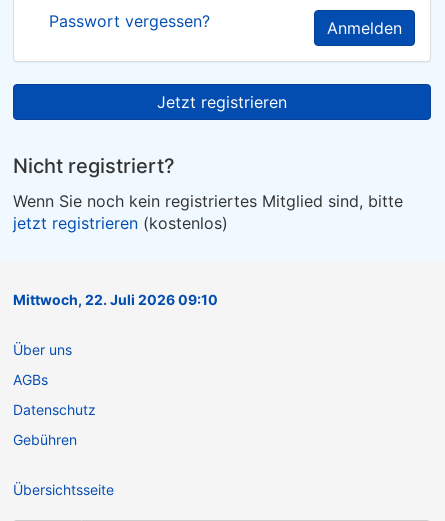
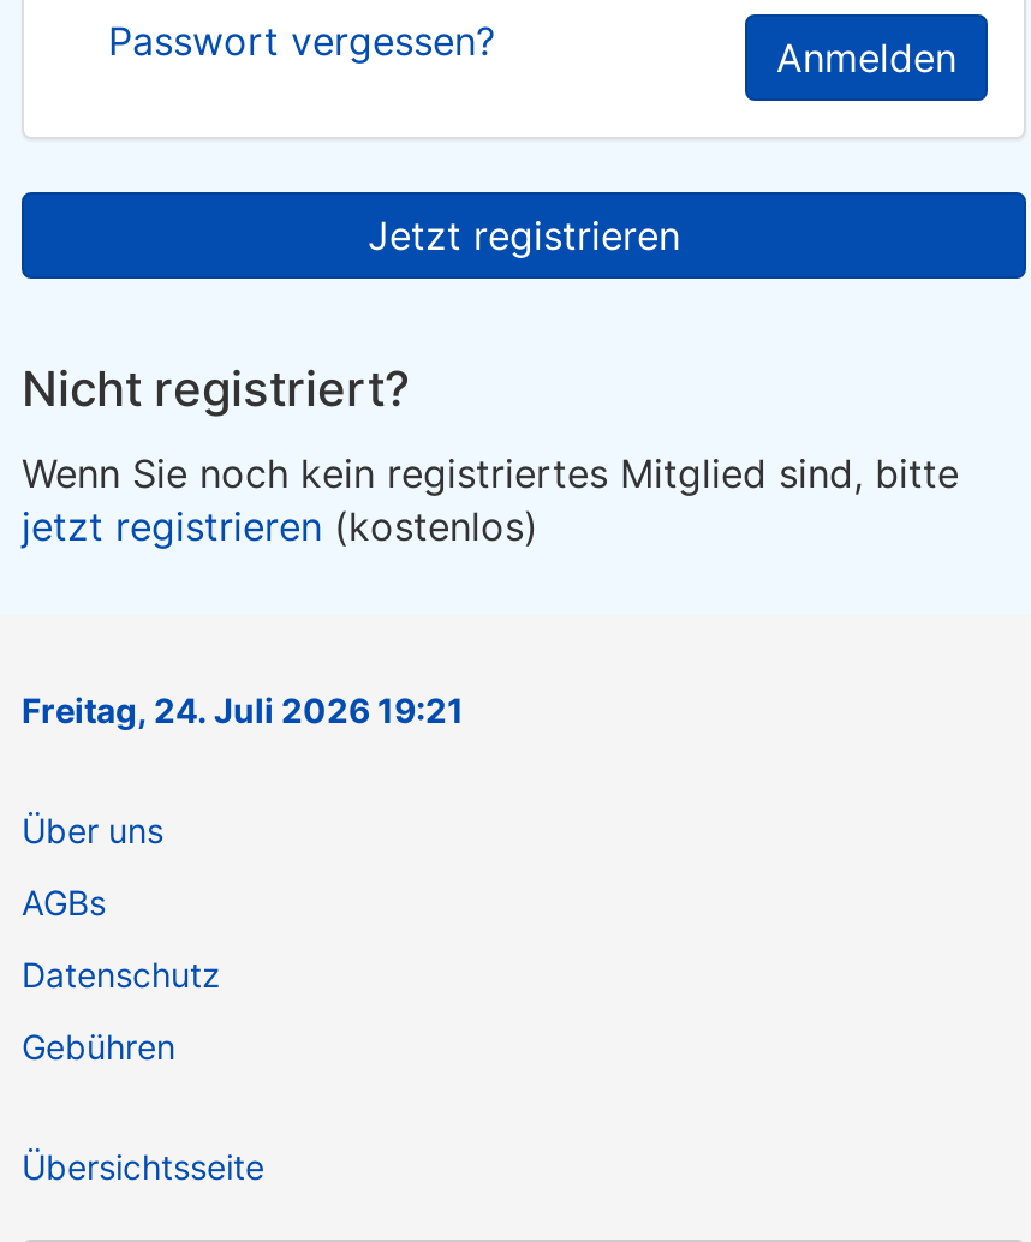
[13,291,218,308] Mittwoch, 22. Juli 2026 09:10 -> [22,689,464,730] Freitag, 24. Juli 2026 19:21

